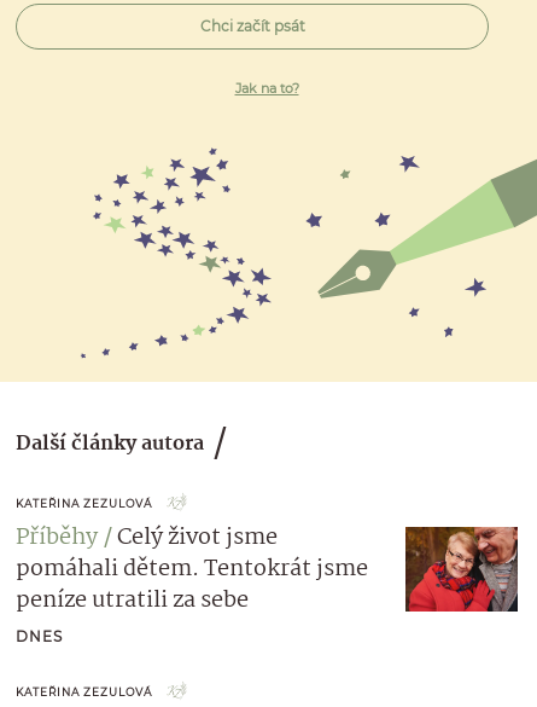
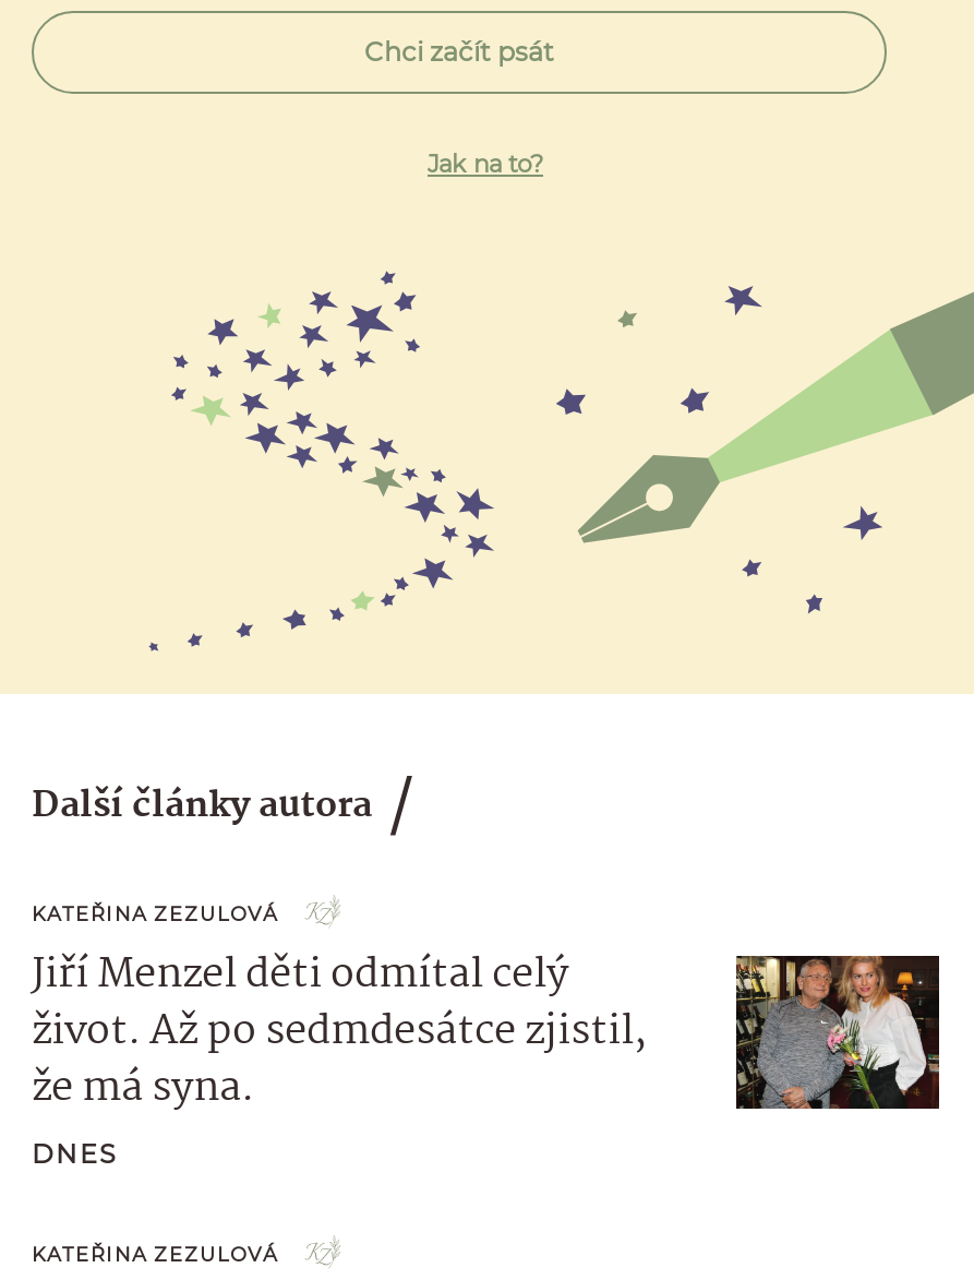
[16,520,519,619] [image] | Příběhy Celý život jsme | pomáhali dětem. Tentokrát jsme | peníze utratili za sebe -> [32,944,941,1123] [image] | Jiří Menzel děti odmítal celý | život. Až po sedmdesátce zjistil, | že má syna.

